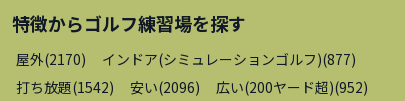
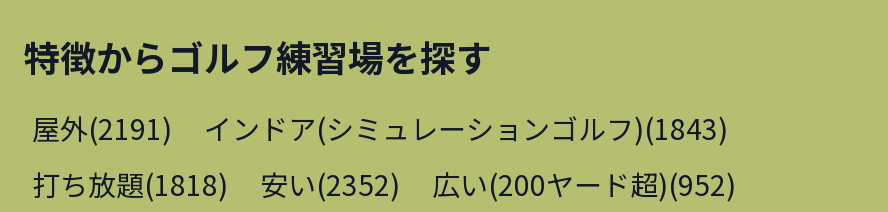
[16,49,86,69] 屋外(2170) -> [32,108,172,148] 屋外(2191)
[102,49,356,69] インドア(シミュレーションゴルフ)(877) -> [204,108,728,148] インドア(シミュレーションゴルフ)(1843)
[16,77,114,97] 打ち放題(1542) -> [32,164,228,204] 打ち放題(1818)
[130,77,200,97] 安い(2096) -> [260,164,400,204] 安い(2352)

